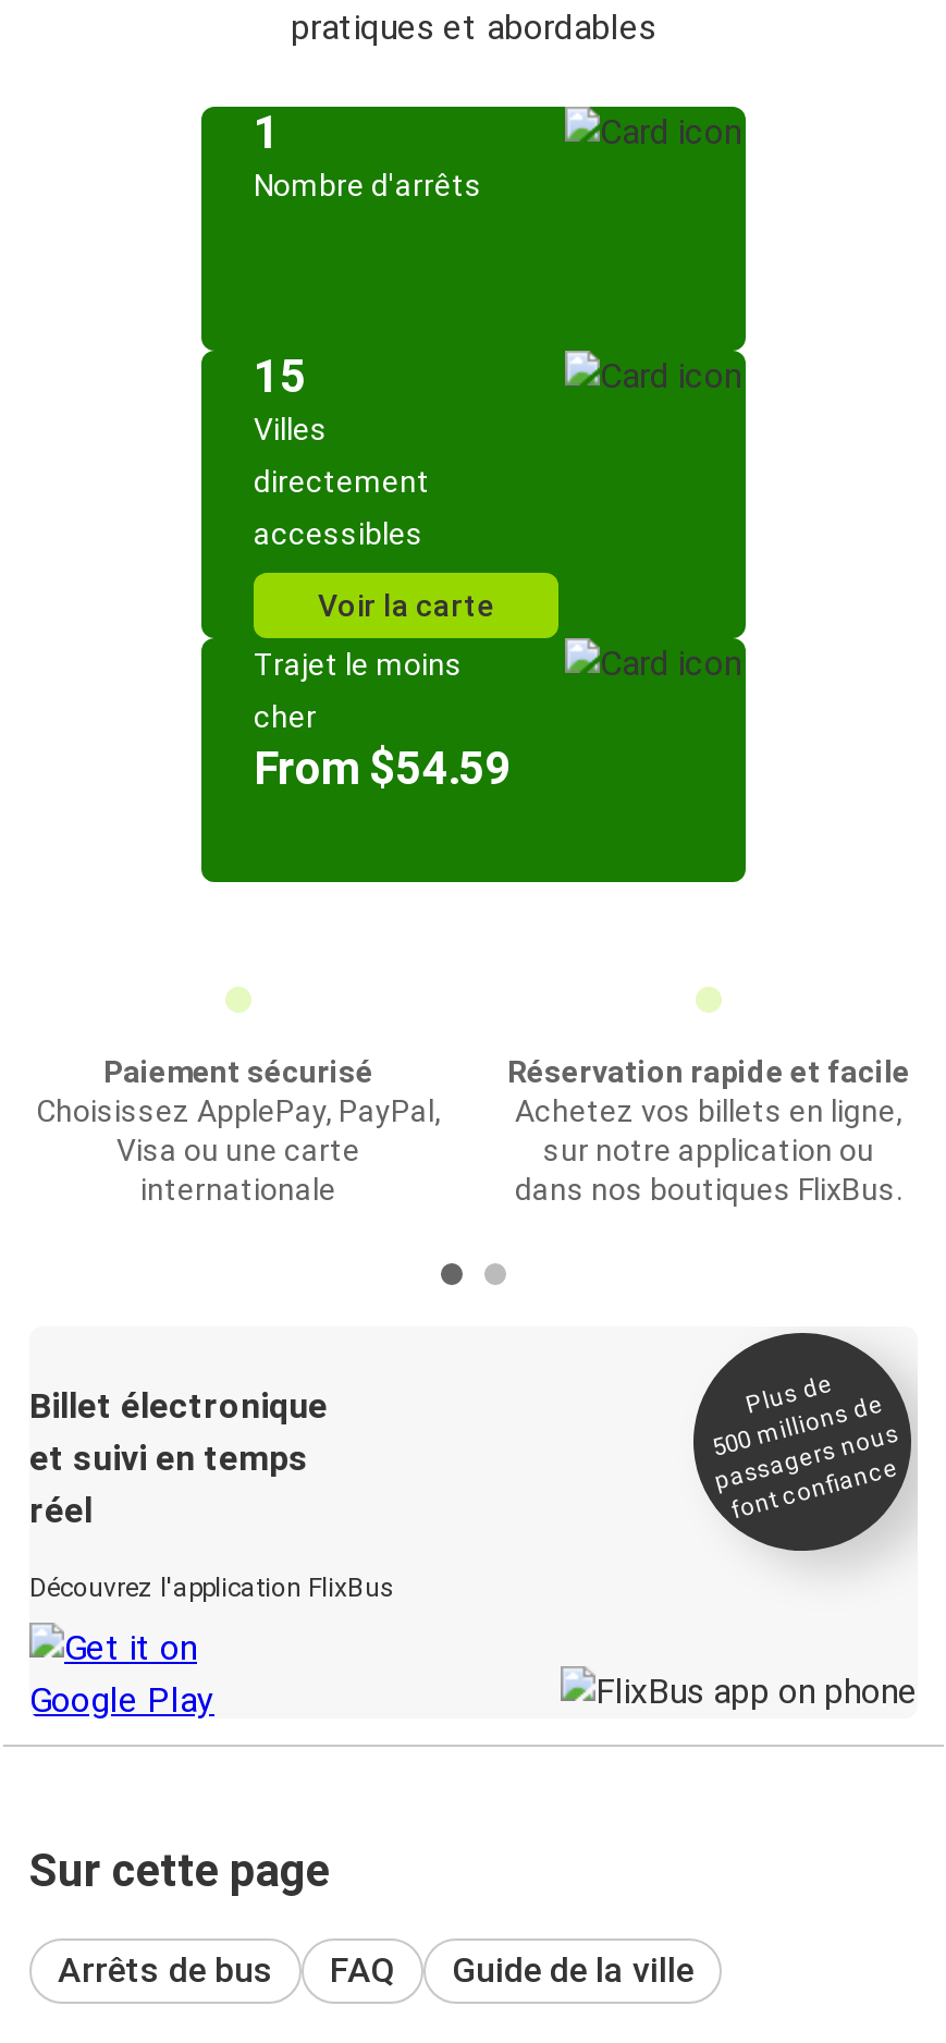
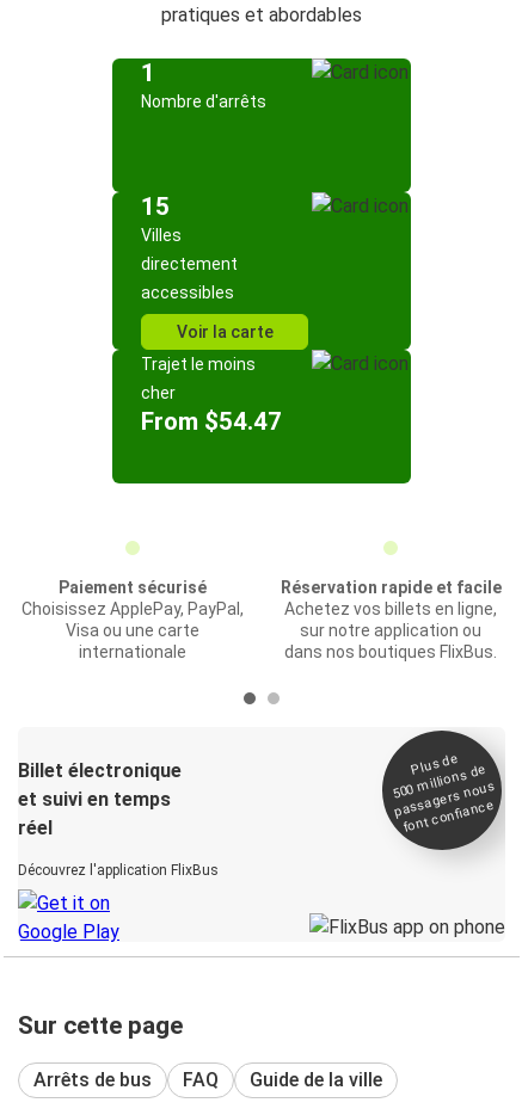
[254,743,511,795] From $54.59 -> [141,407,282,436] From $54.47

